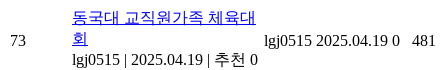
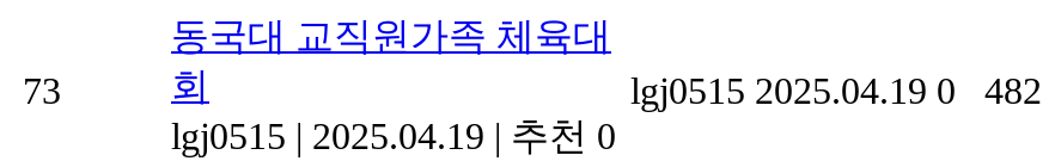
[264,32,436,49] lgj0515 2025.04.19 0 481 -> [630,70,1042,110] lgj0515 2025.04.19 0 482

